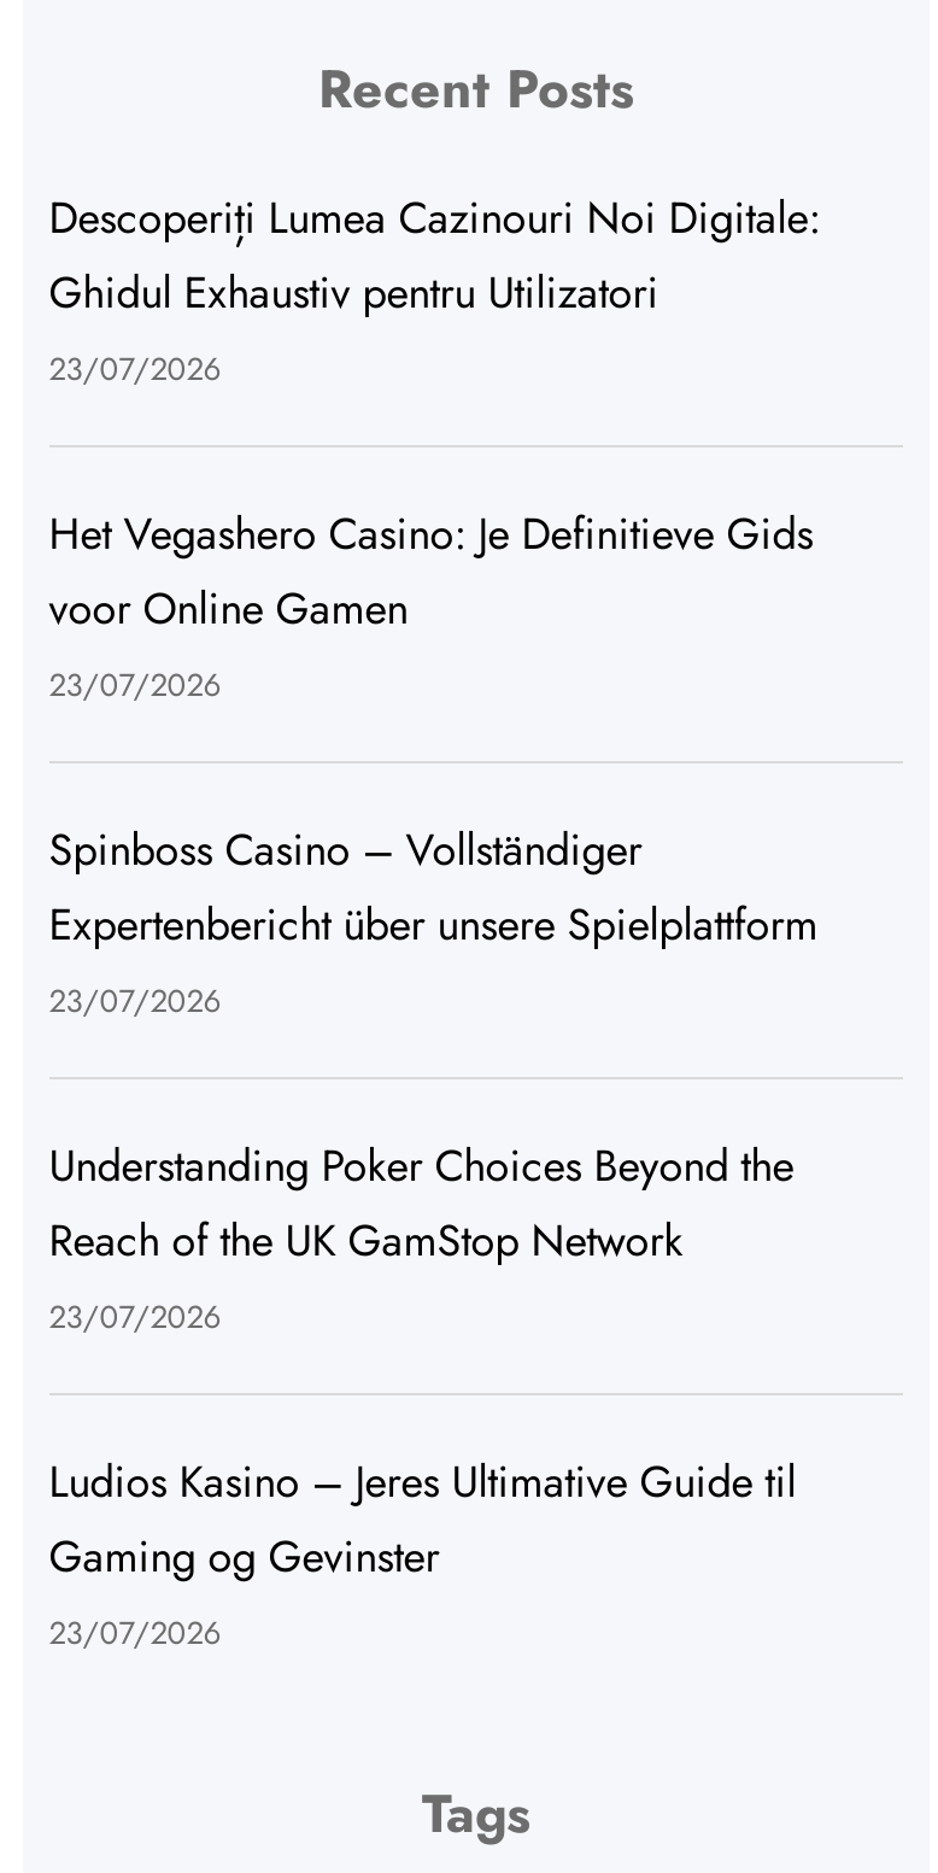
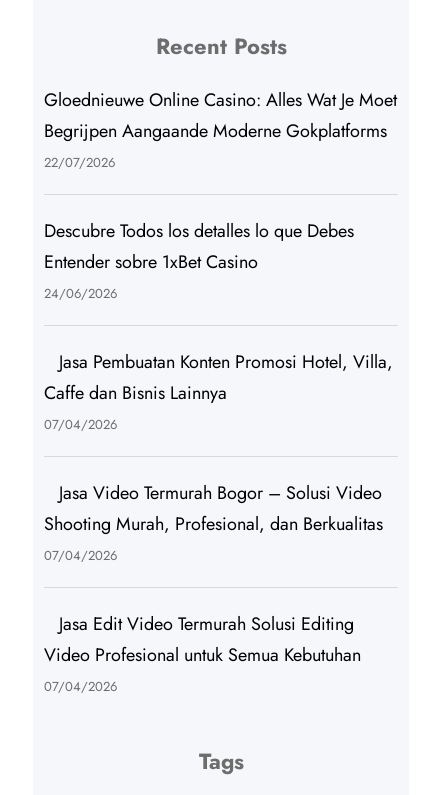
[49,187,820,392] Descoperiți Lumea Cazinouri Noi Digitale: | Ghidul Exhaustiv pentru Utilizatori | 23/07/2026 -> [44,87,397,172] Gloednieuwe Online Casino: Alles Wat Je Moet | Begrijpen Aangaande Moderne Gokplatforms | 22/07/2026
[49,503,813,708] Het Vegashero Casino: Je Definitieve Gids | voor Online Gamen | 23/07/2026 -> [44,218,354,303] Descubre Todos los detalles lo que Debes | Entender sobre 1xBet Casino | 24/06/2026
[49,819,818,1024] Spinboss Casino – Vollständiger | Expertenbericht über unsere Spielplattform | 23/07/2026 -> [44,349,393,434] Jasa Pembuatan Konten Promosi Hotel, Villa, | Caffe dan Bisnis Lainnya | 07/04/2026
[49,1135,794,1340] Understanding Poker Choices Beyond the | Reach of the UK GamStop Network | 23/07/2026 -> [44,480,383,565] Jasa Video Termurah Bogor – Solusi Video | Shooting Murah, Profesional, dan Berkualitas | 07/04/2026
[49,1451,796,1656] Ludios Kasino – Jeres Ultimative Guide til | Gaming og Gevinster | 23/07/2026 -> [44,611,361,696] Jasa Edit Video Termurah Solusi Editing | Video Profesional untuk Semua Kebutuhan | 07/04/2026

